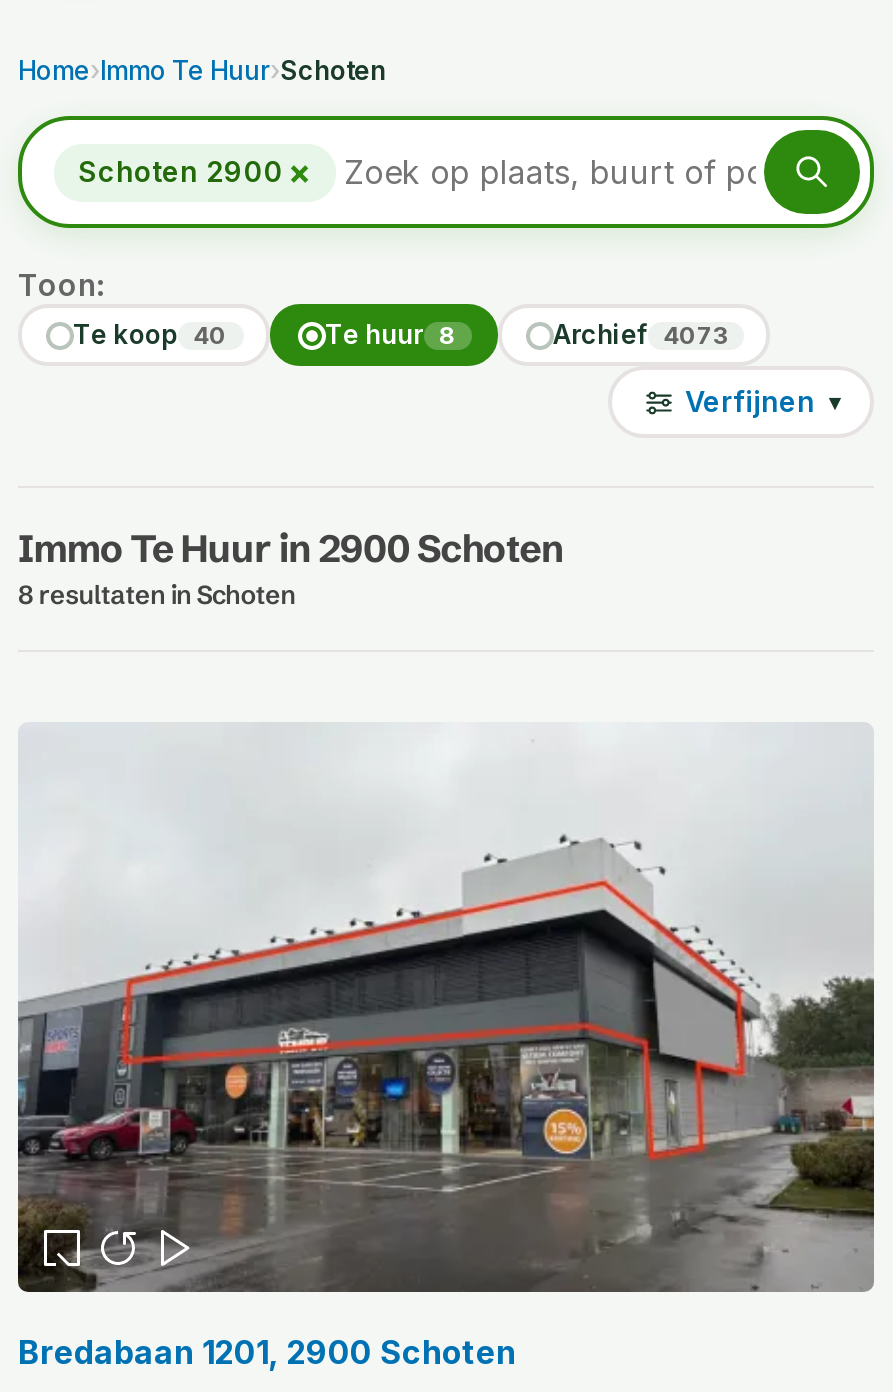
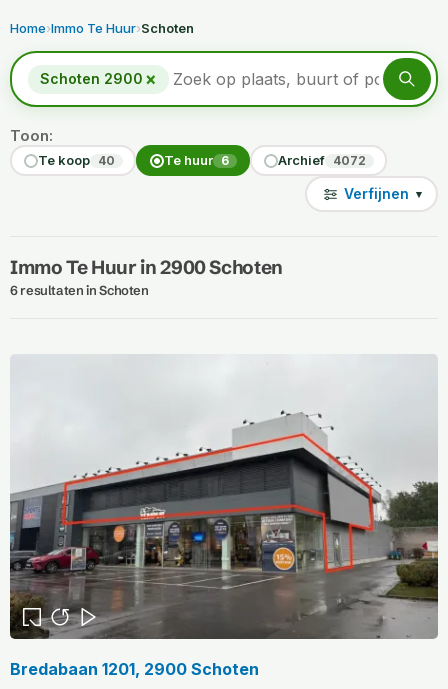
[325,318,455,350] Te huur 8 -> [163,152,228,168] Te huur 6
[553,318,727,350] Archief 4073 -> [277,152,365,168] Archief 4072
[18,578,296,610] 8 resultaten in Schoten -> [10,282,149,298] 6 resultaten in Schoten

